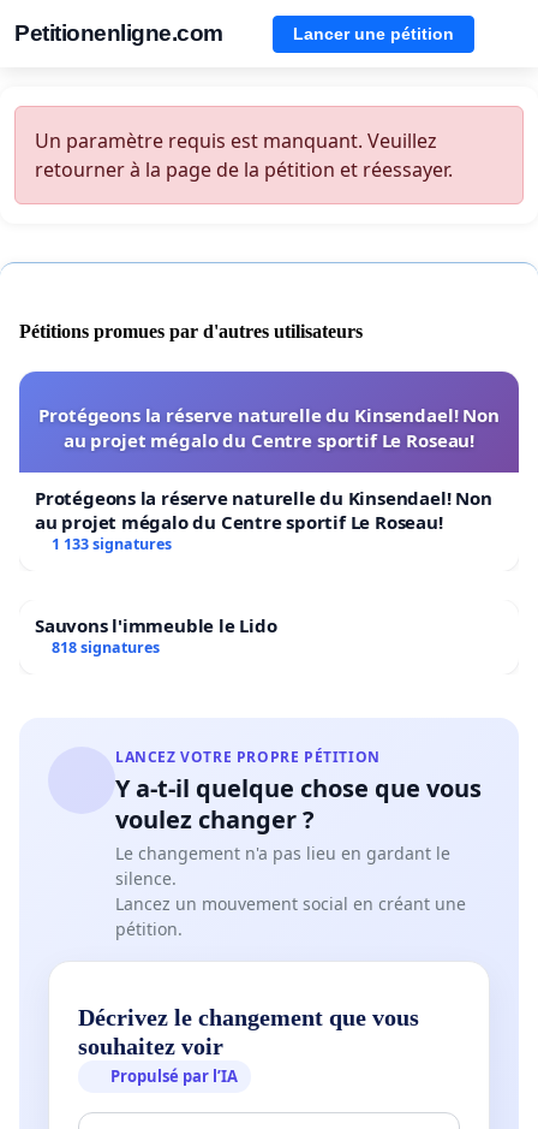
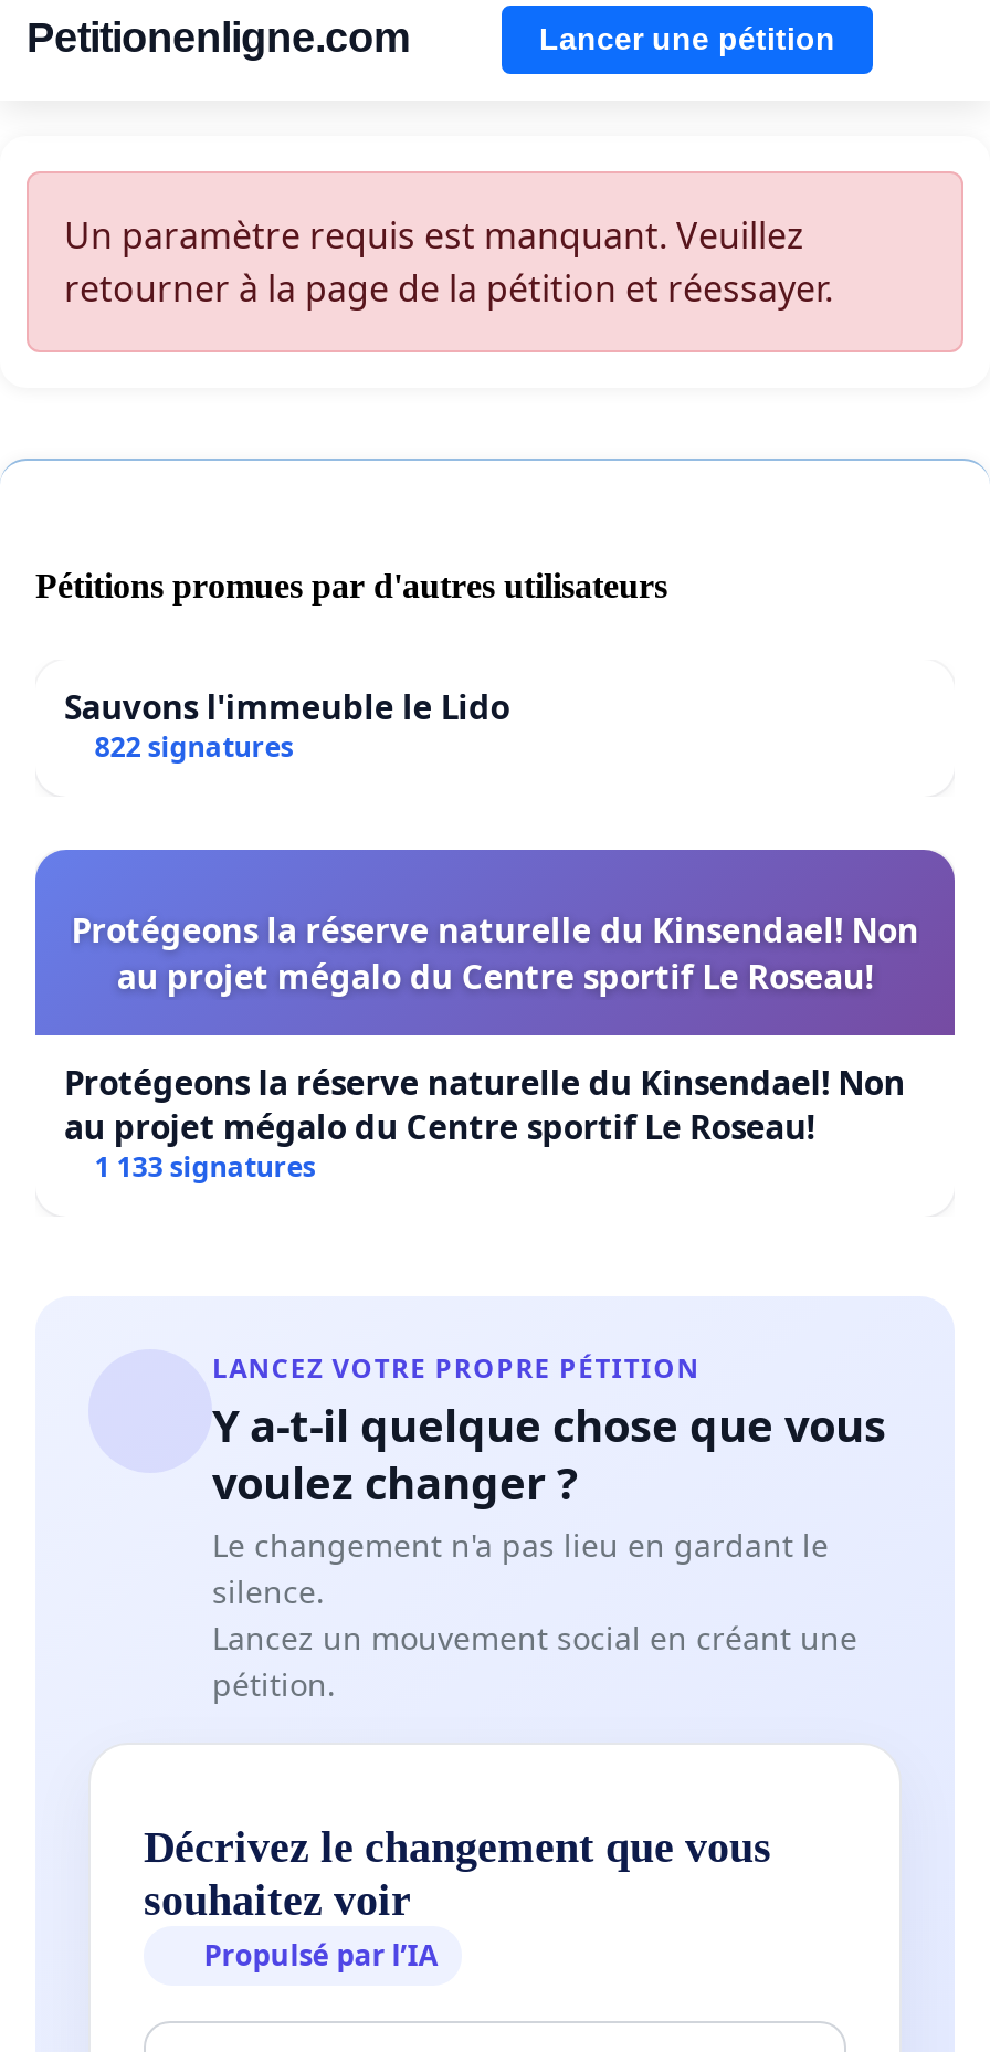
none -> [95,729,293,766] 822 signatures
moved [35,403,499,555] -> [64,908,919,1186]: Protégeons la réserve naturelle du Kinsendael! Non | au projet mégalo du Centre sportif Le Roseau! | Protégeons la réserve naturelle du Kinsendael! Non | au projet mégalo du Centre sportif Le Roseau! | 1 133 signatures
moved [35,614,277,638] -> [64,685,509,729]: Sauvons l'immeuble le Lido
[51,638,159,658] 818 signatures -> none

